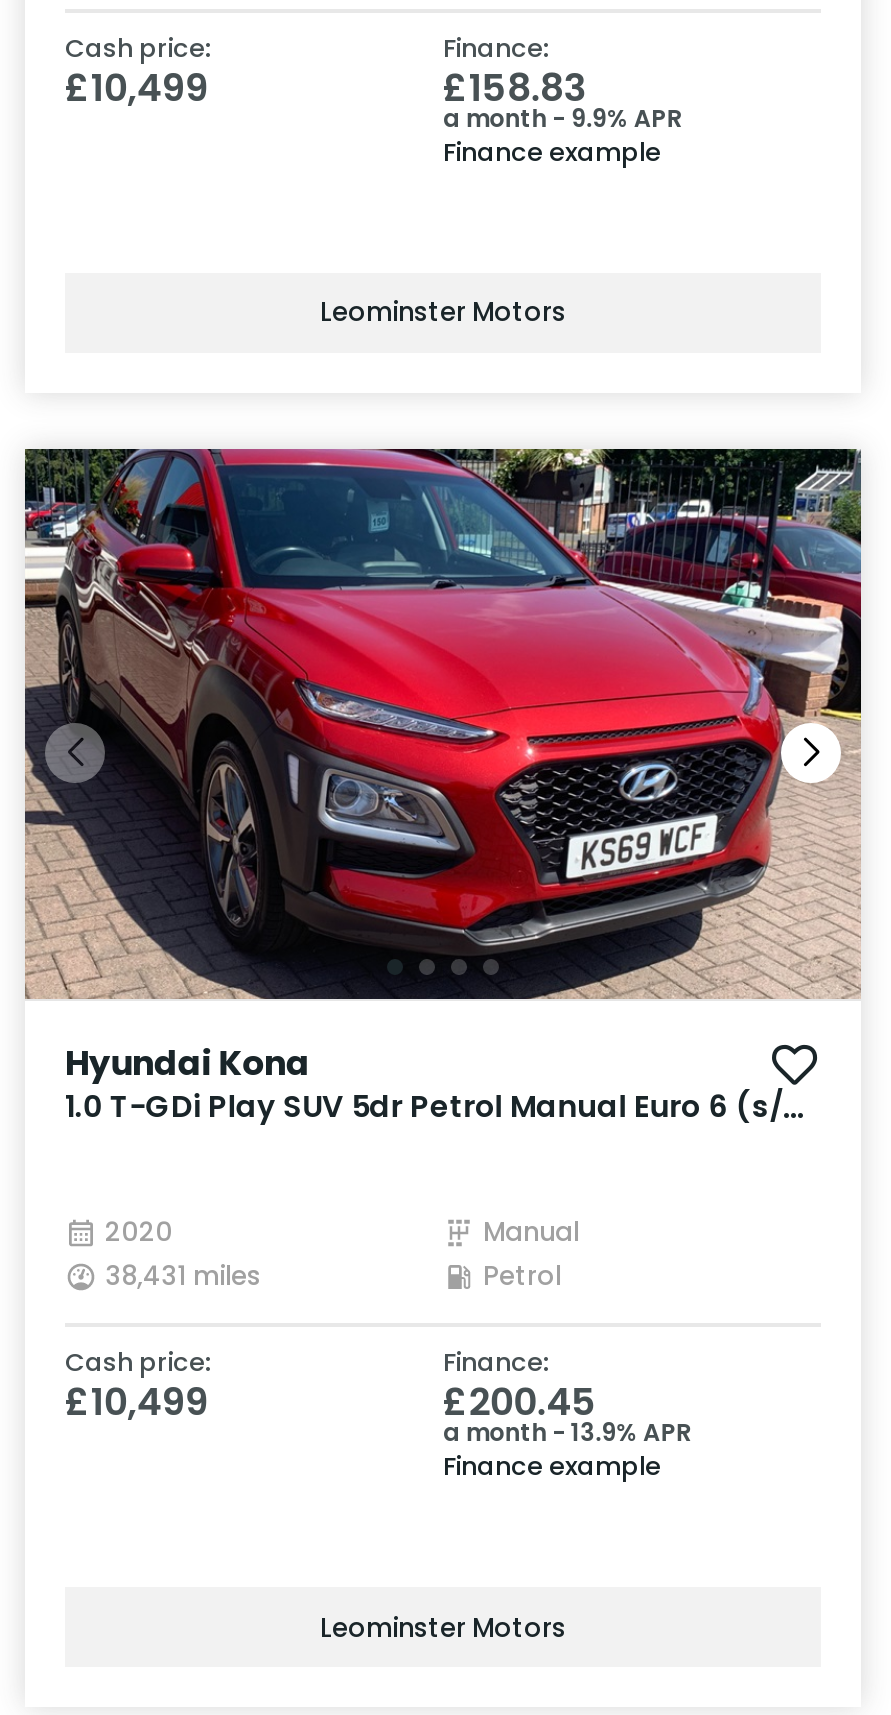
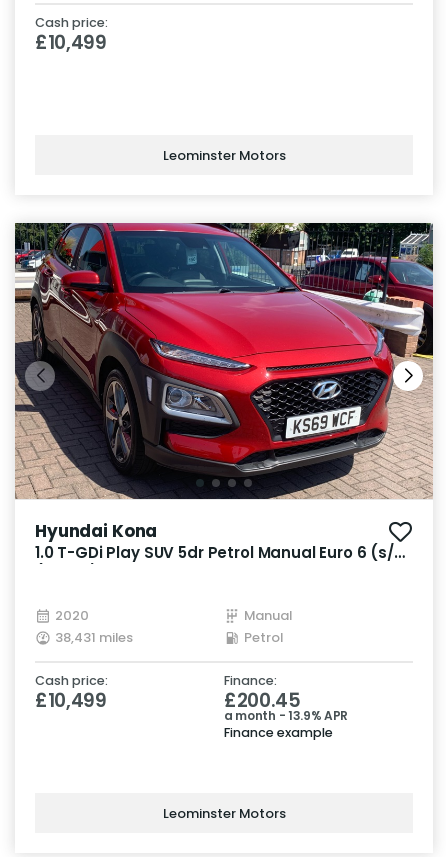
[443,29,682,167] Finance: | £158.83 | a month - 9.9% APR | Finance example -> none

